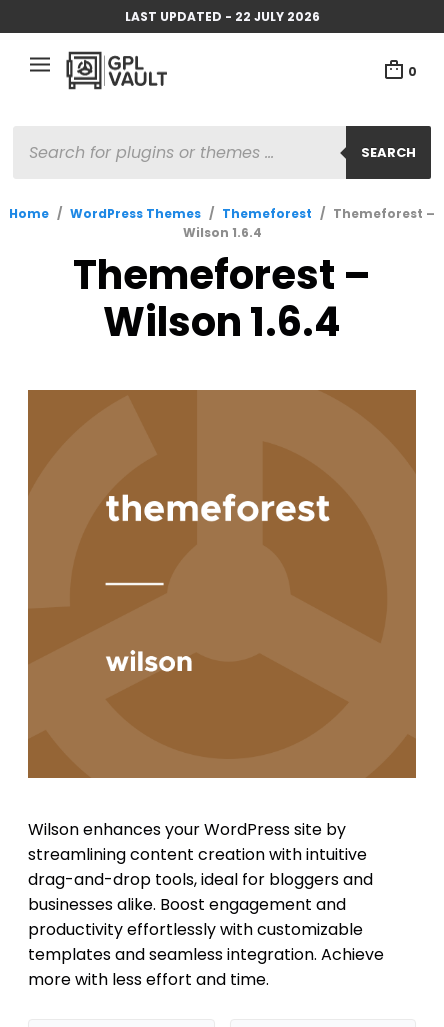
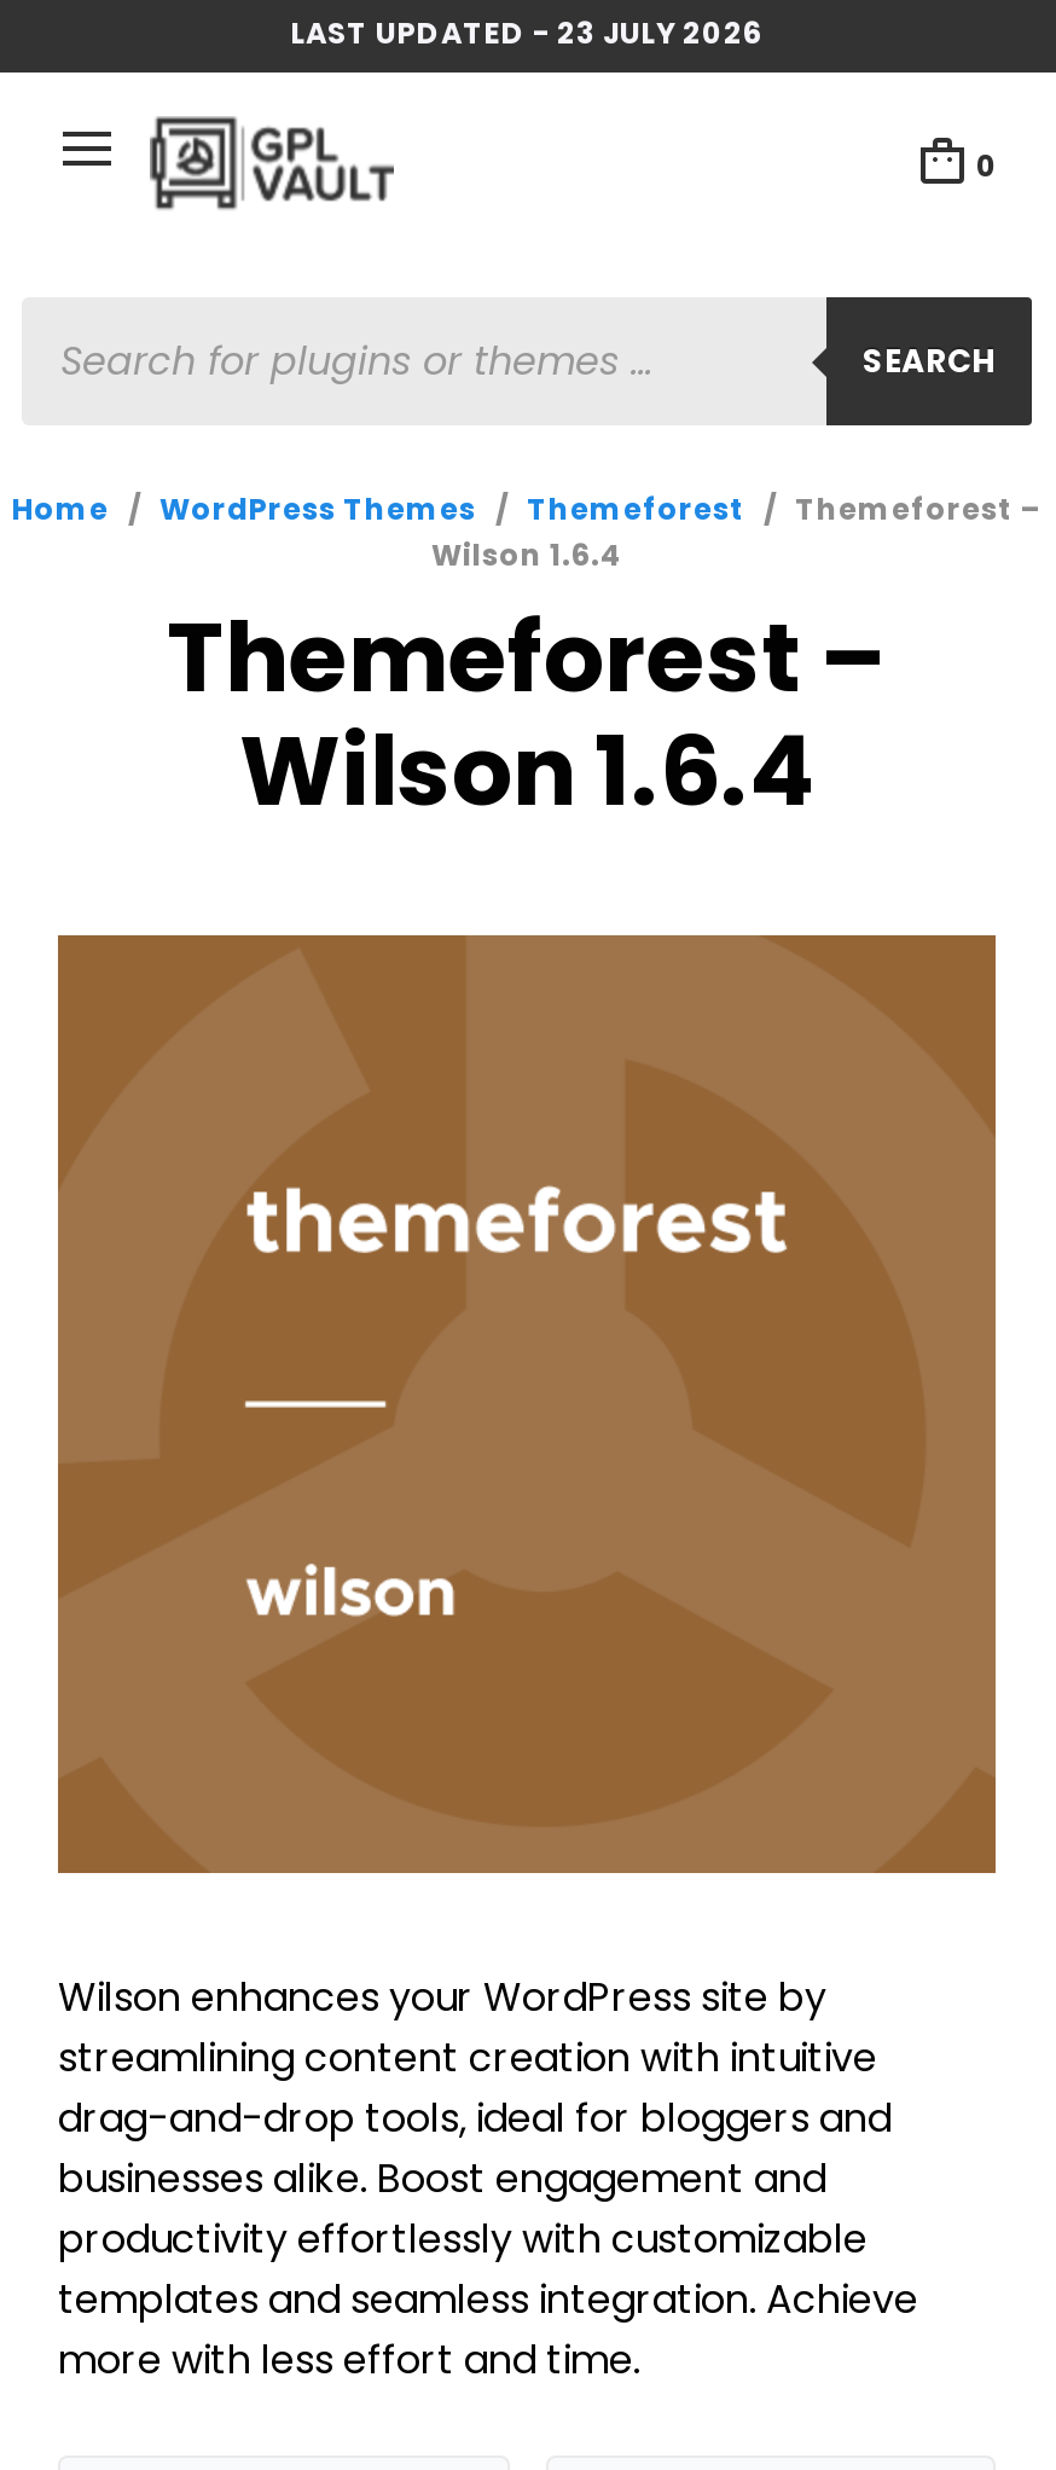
[124,7,319,24] LAST UPDATED - 22 JULY 2026 -> [291,11,762,52] LAST UPDATED - 23 JULY 2026

